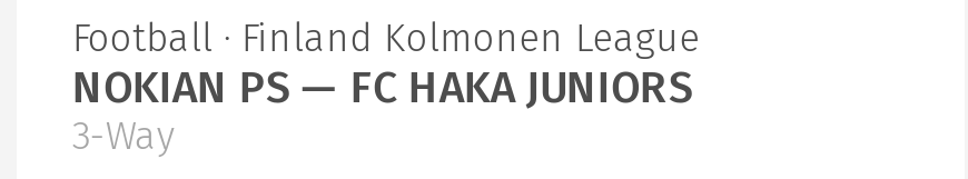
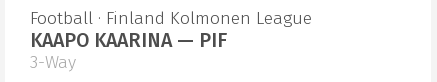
[72,62,693,113] NOKIAN PS — FC HAKA JUNIORS -> [30,29,227,52] KAAPO KAARINA — PIF

